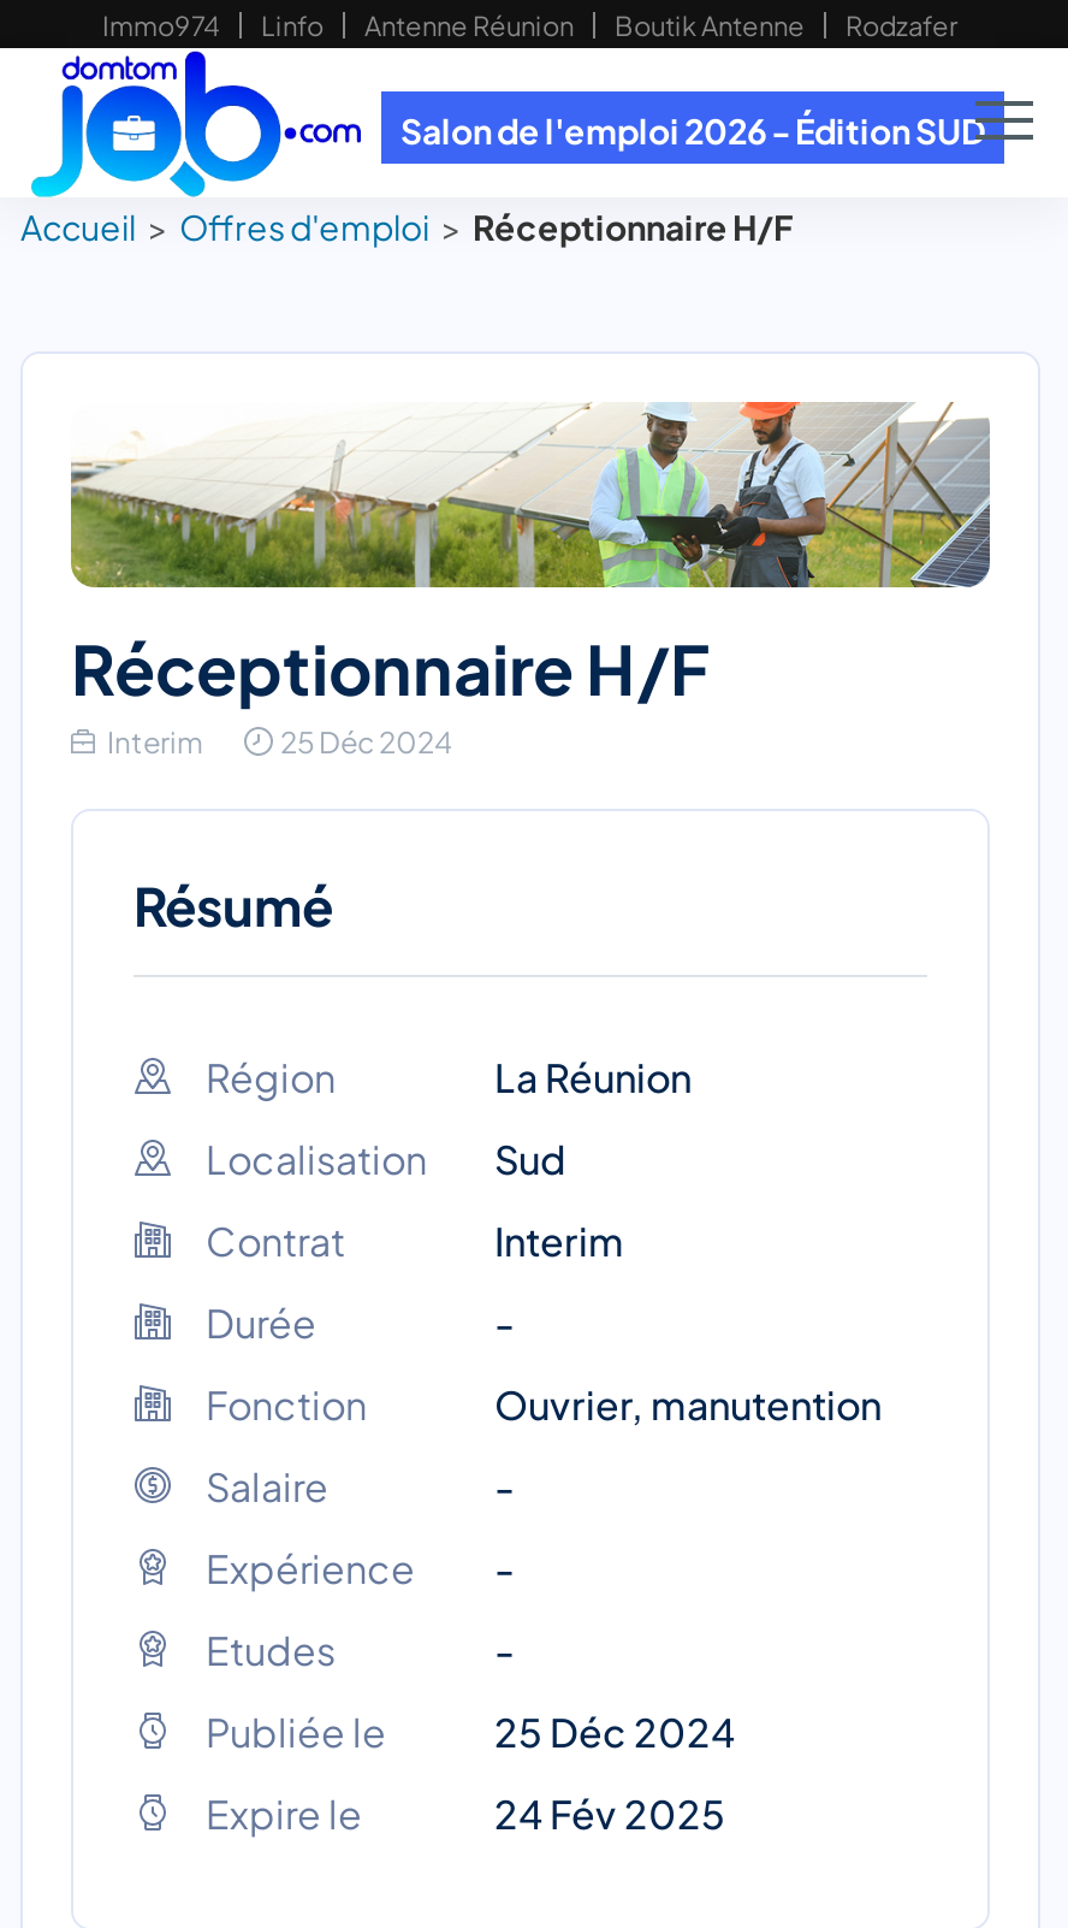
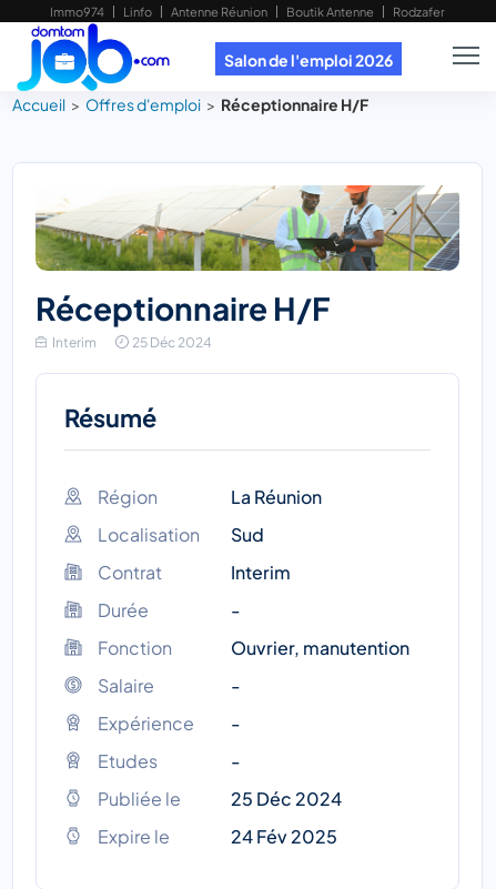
[400,108,985,152] Salon de l'emploi 2026 - Édition SUD -> [224,50,393,70] Salon de l'emploi 2026

